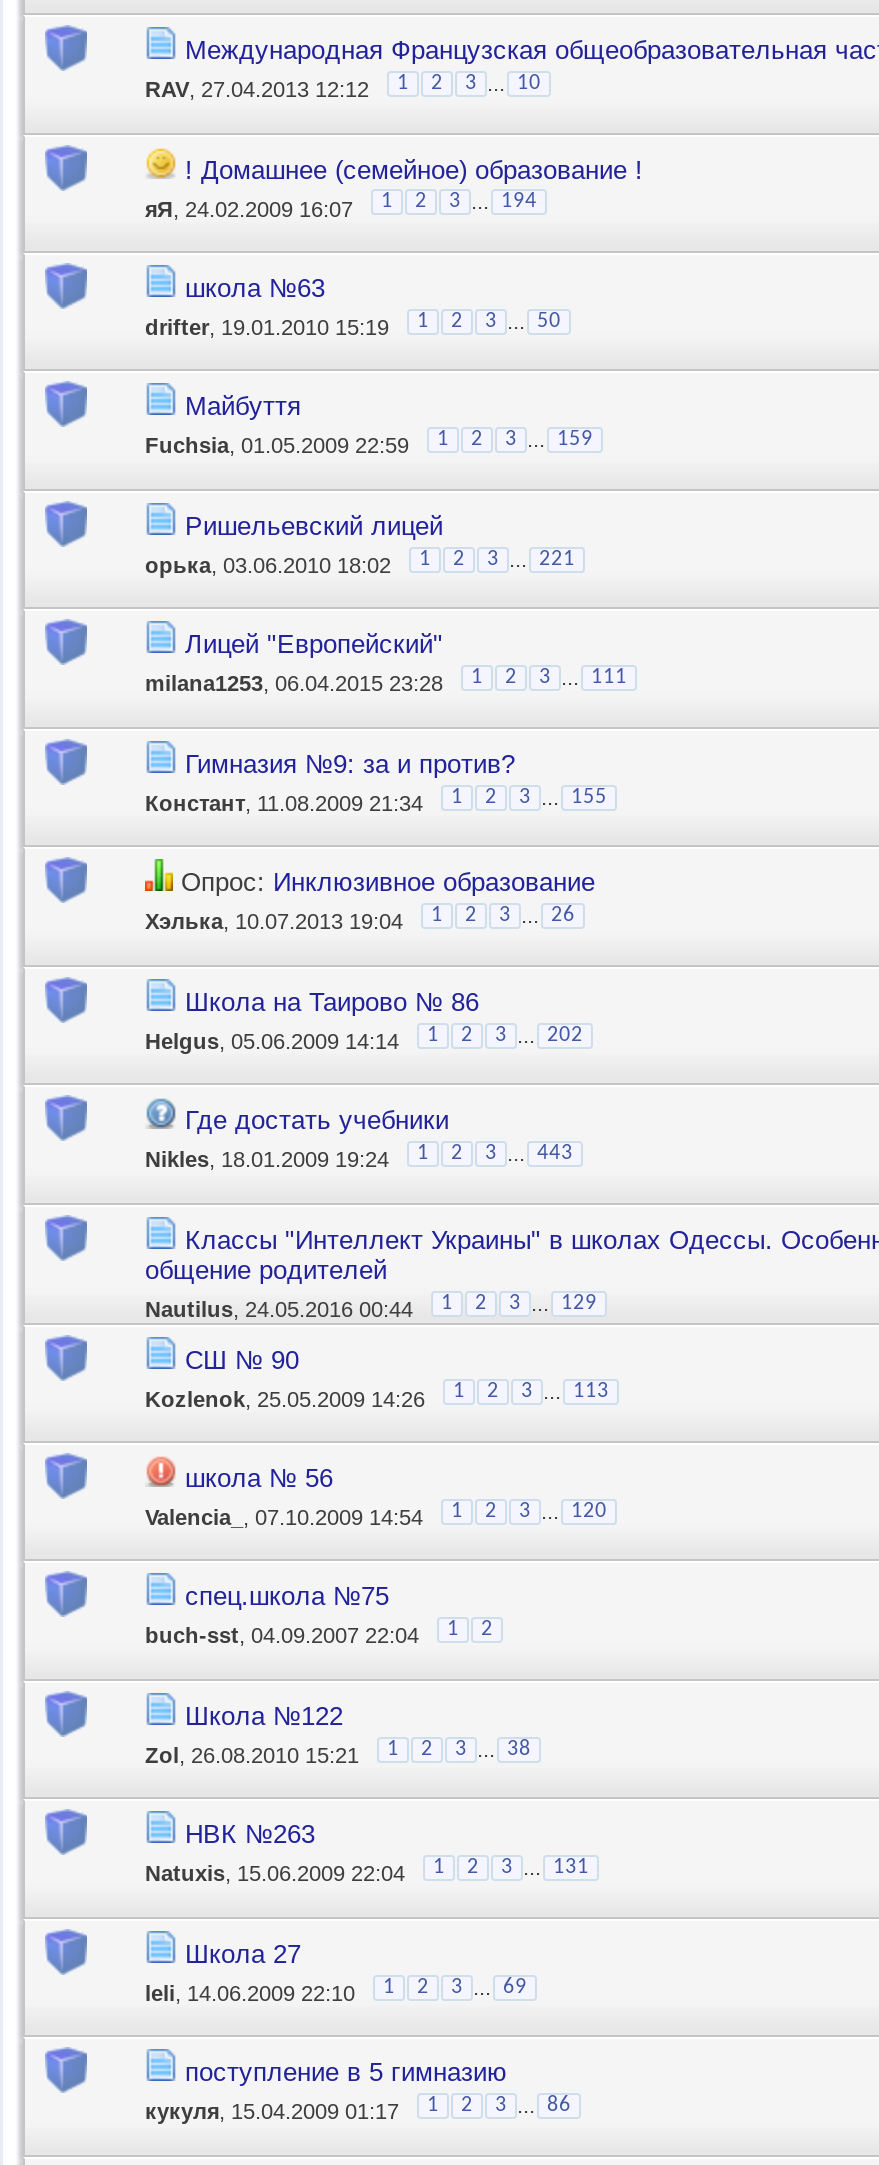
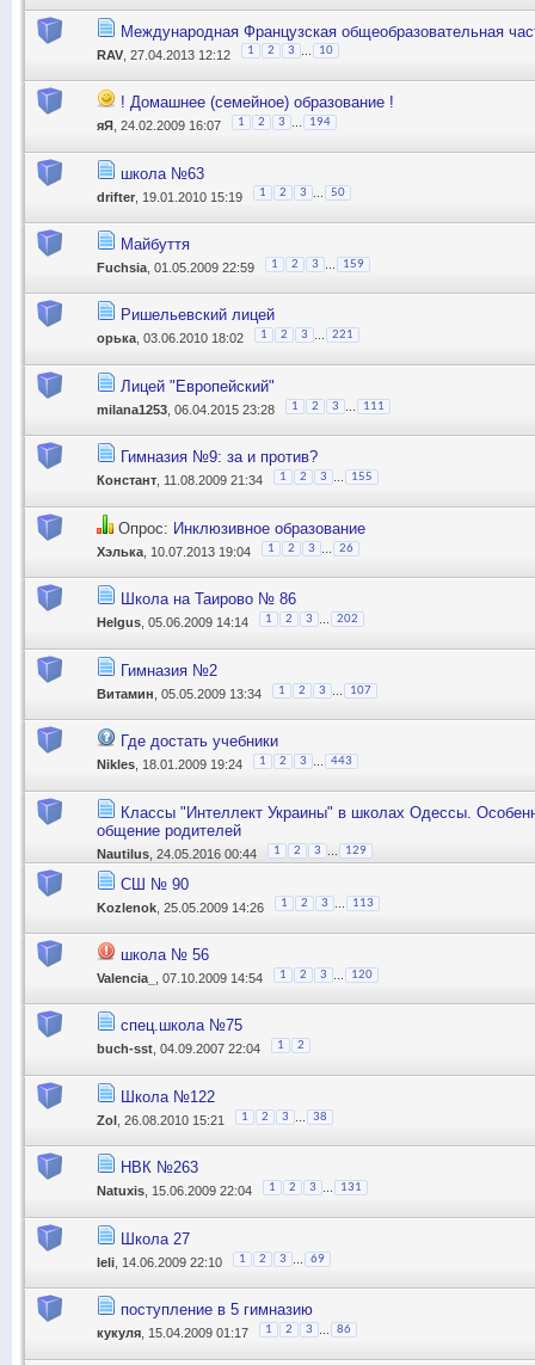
none -> [97,661,371,701] Гимназия №2 | Витамин, 05.05.2009 13:34 | 1 | 2 | 3 ... 107

